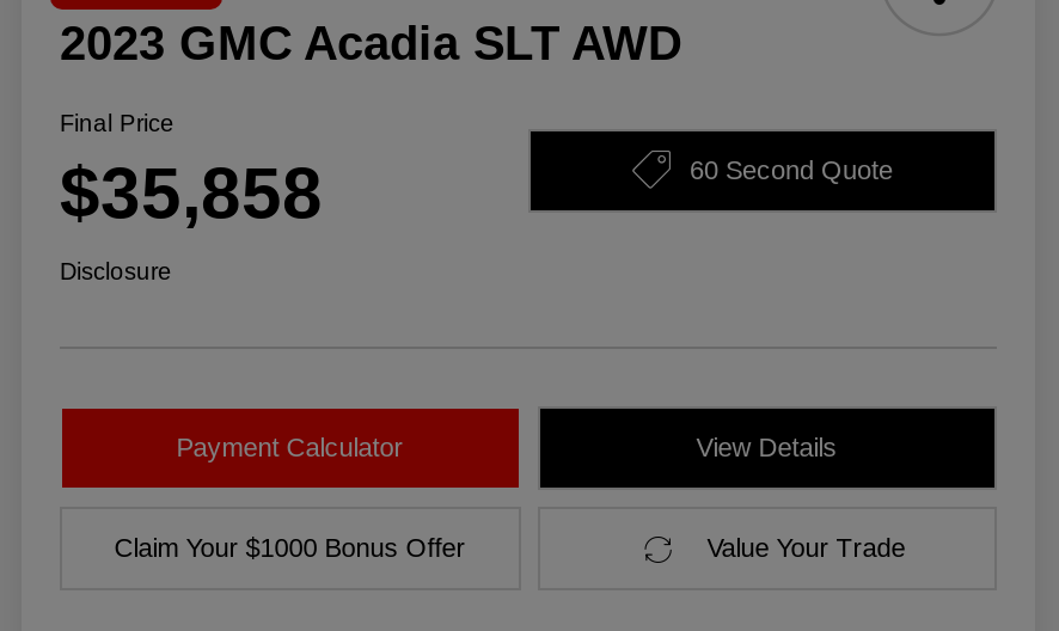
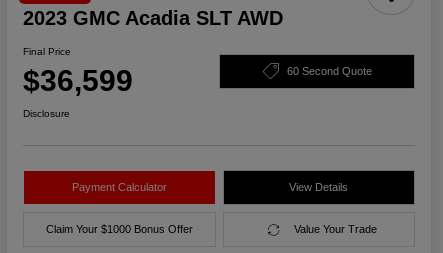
[60,153,323,232] $35,858 -> [23,64,133,97] $36,599

